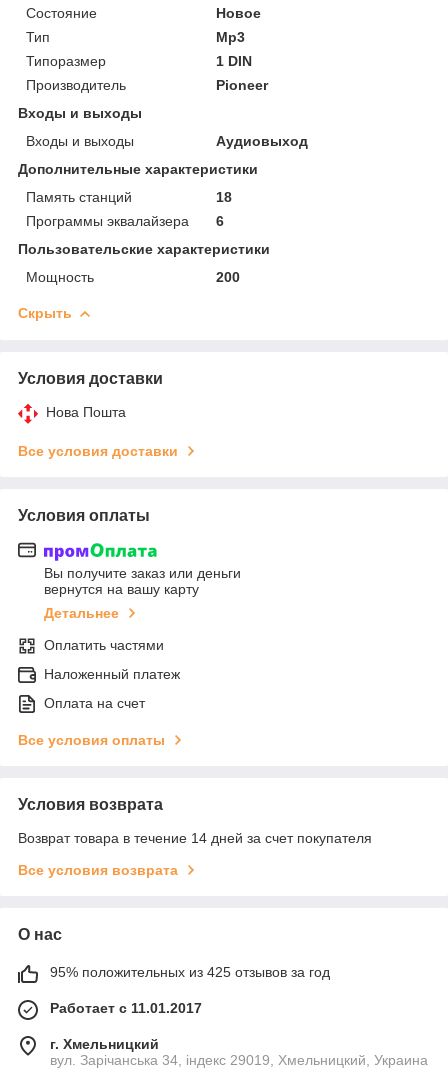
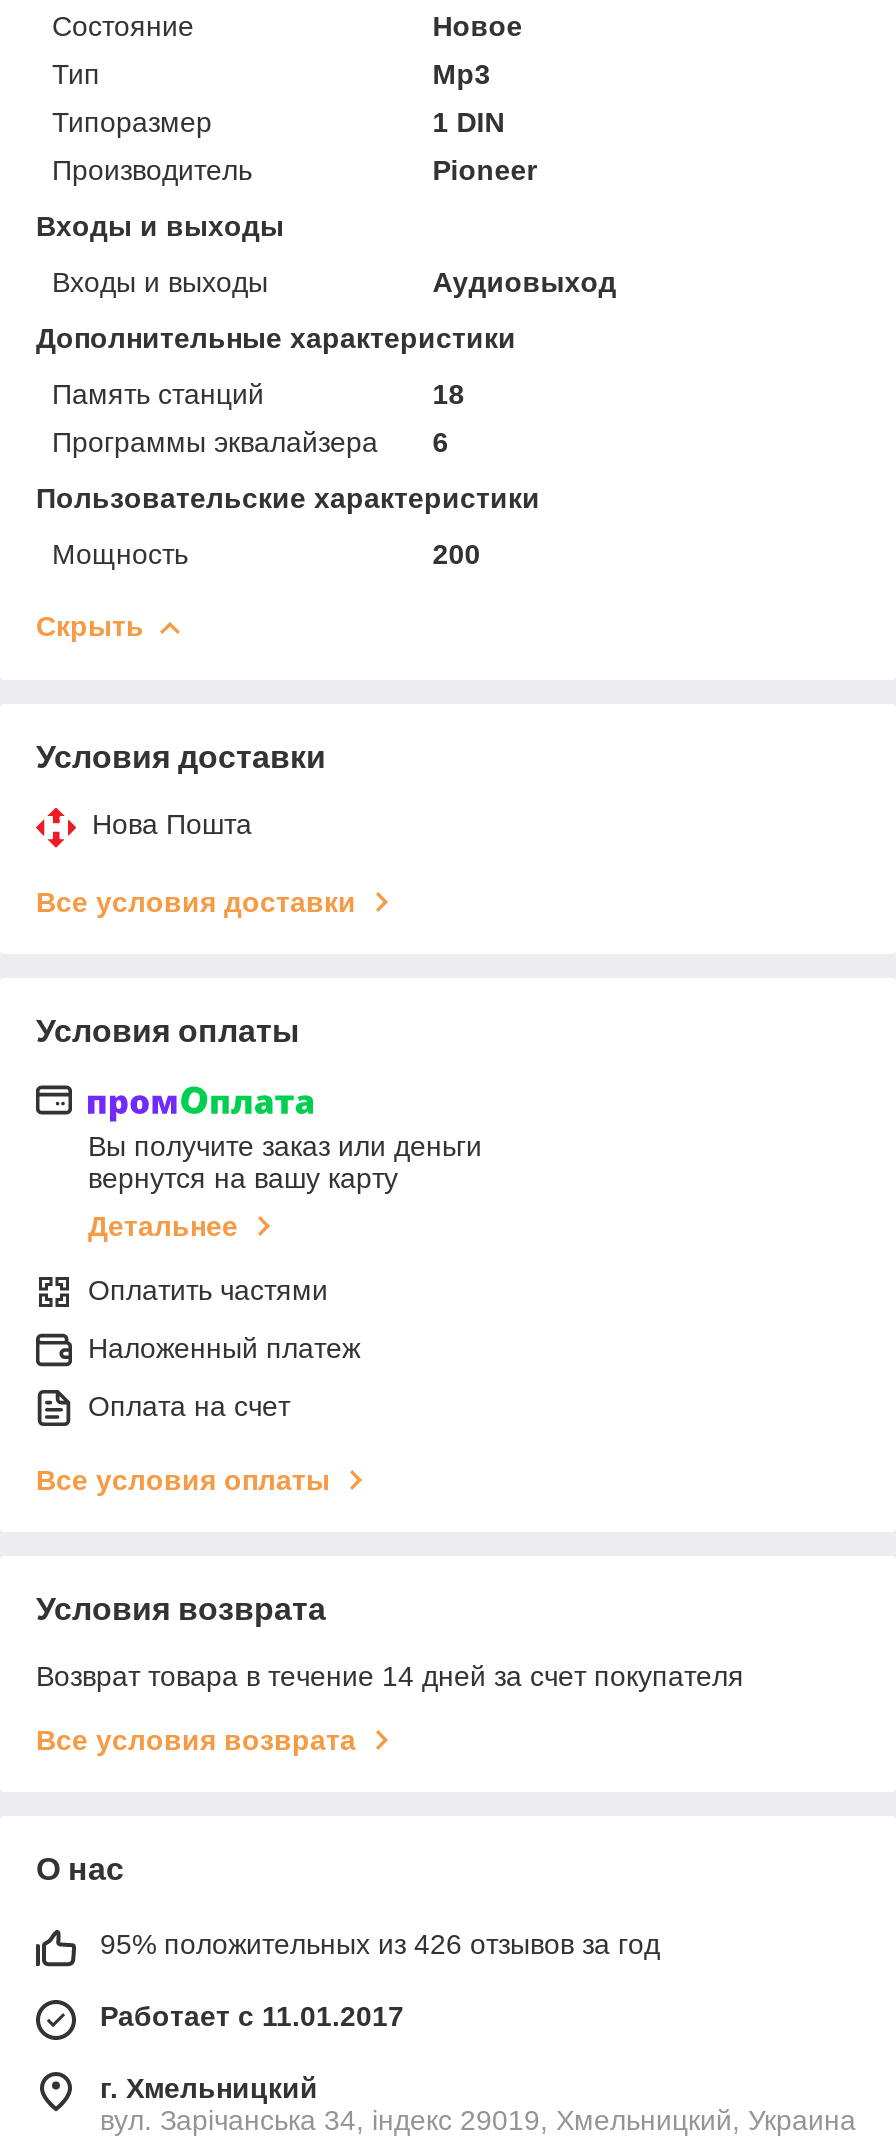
[50,964,330,980] 95% положительных из 425 отзывов за год -> [100,1928,660,1960] 95% положительных из 426 отзывов за год

